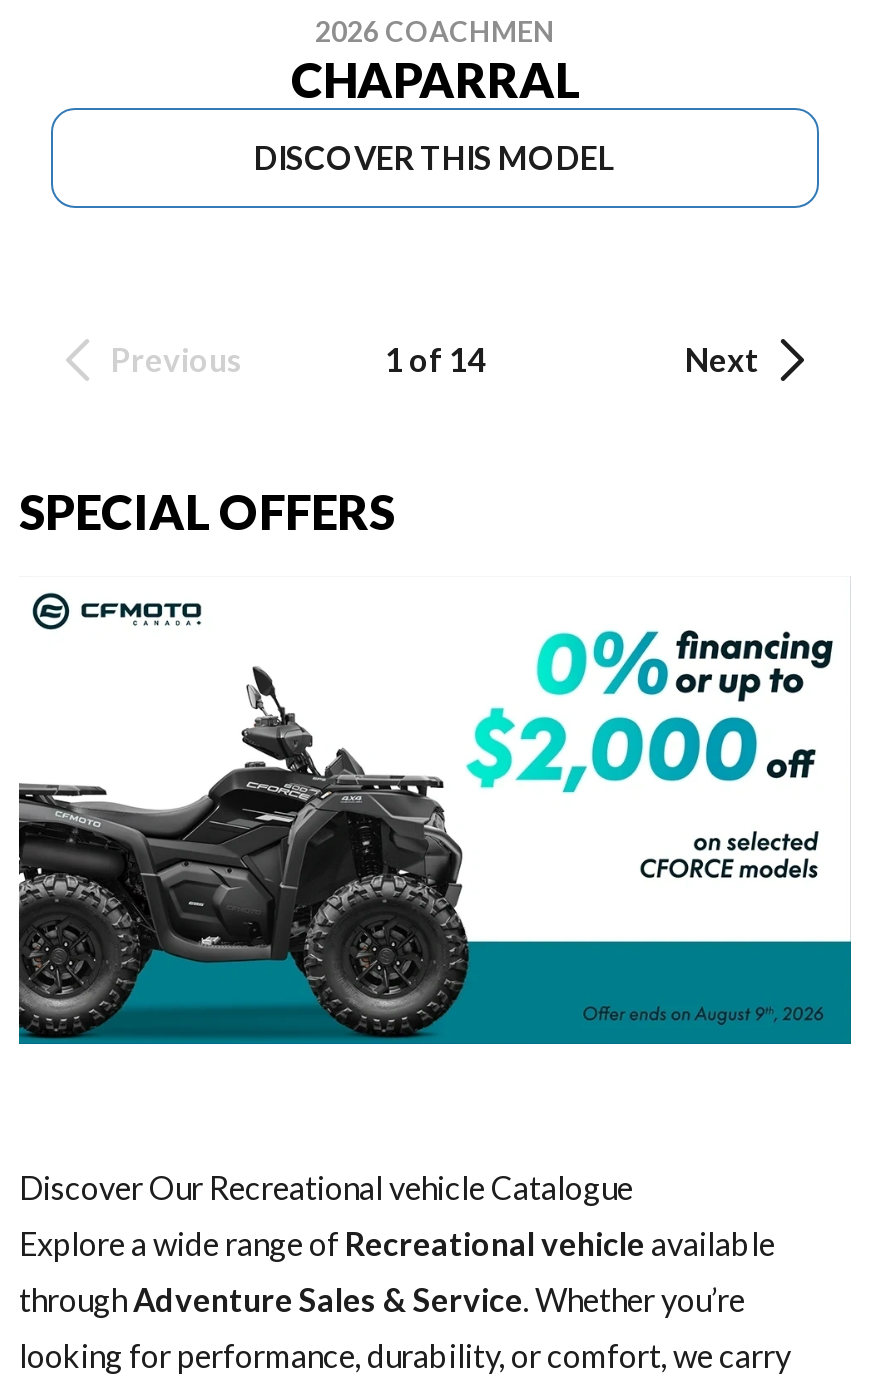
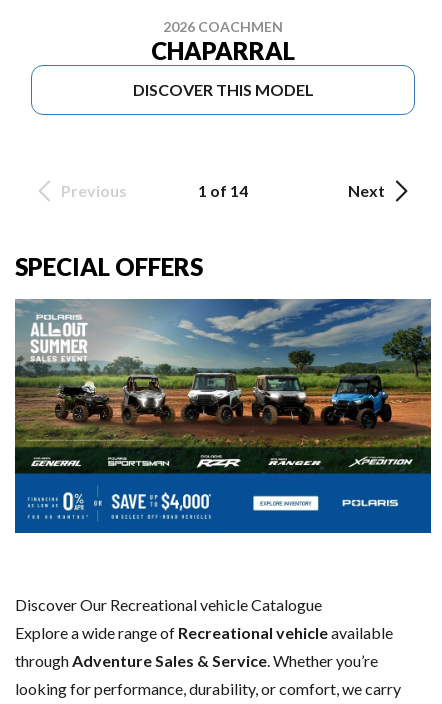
[17,576,851,1042] [image] -> [14,298,432,533] [image]

